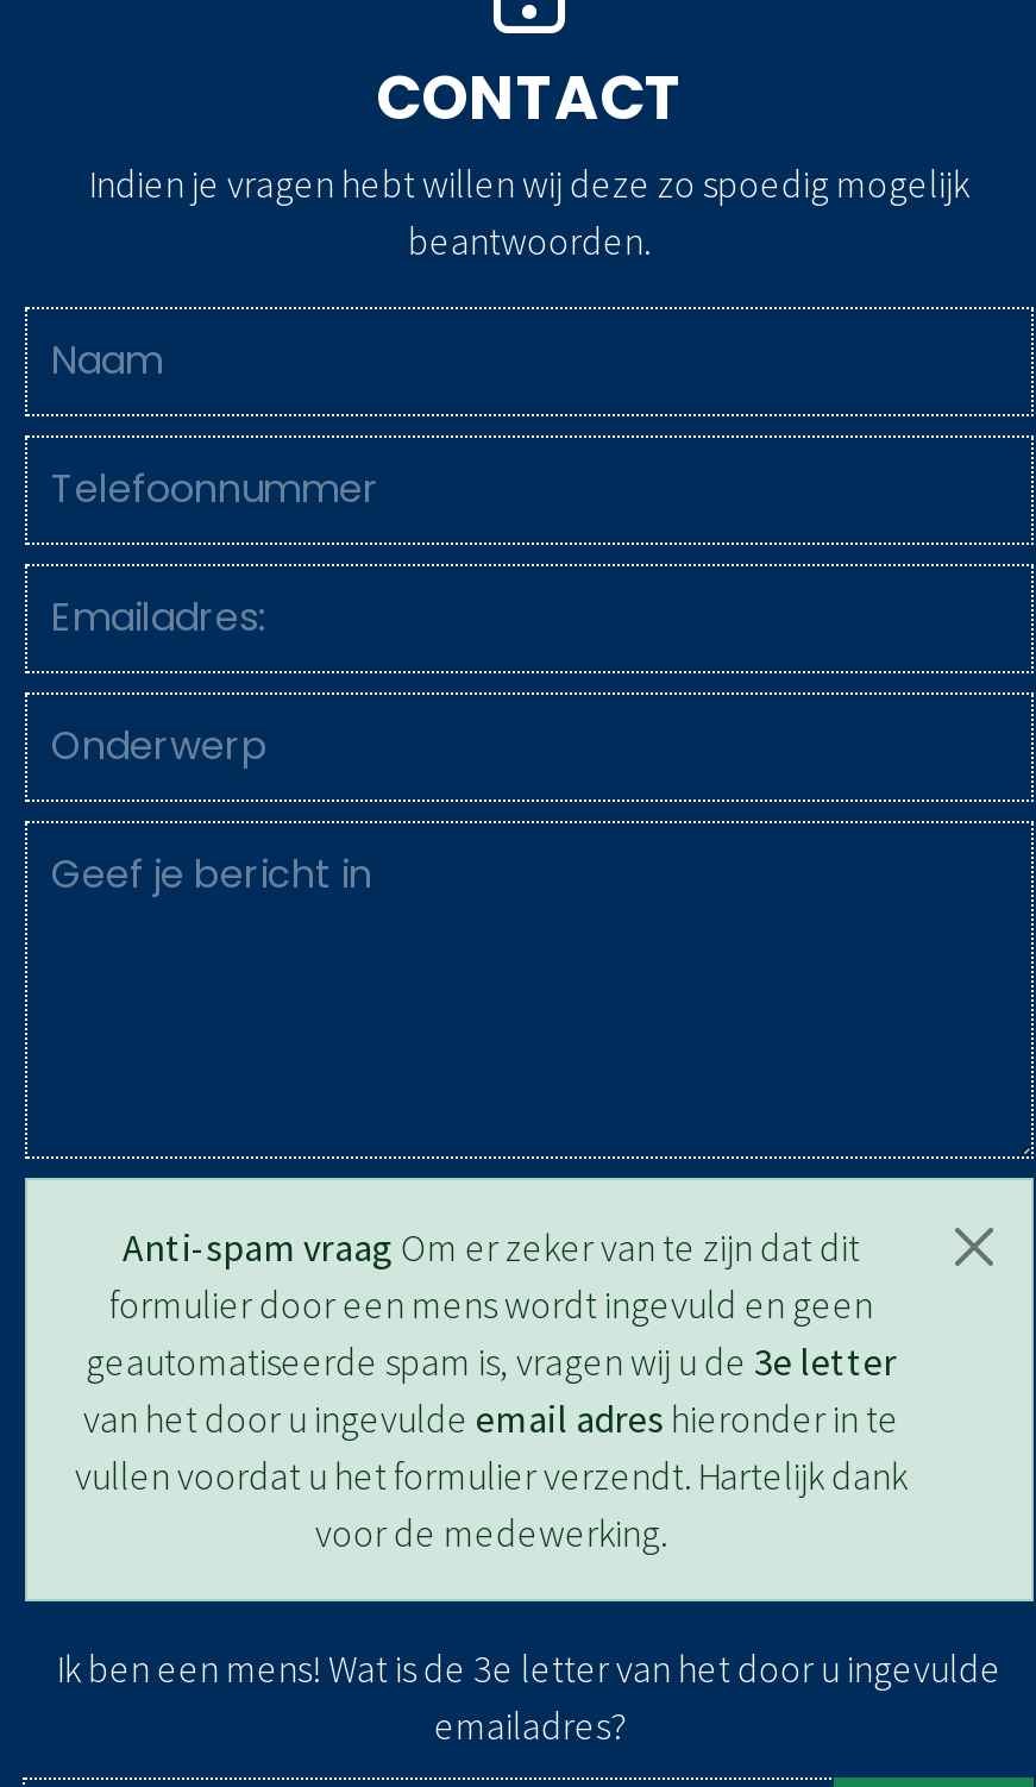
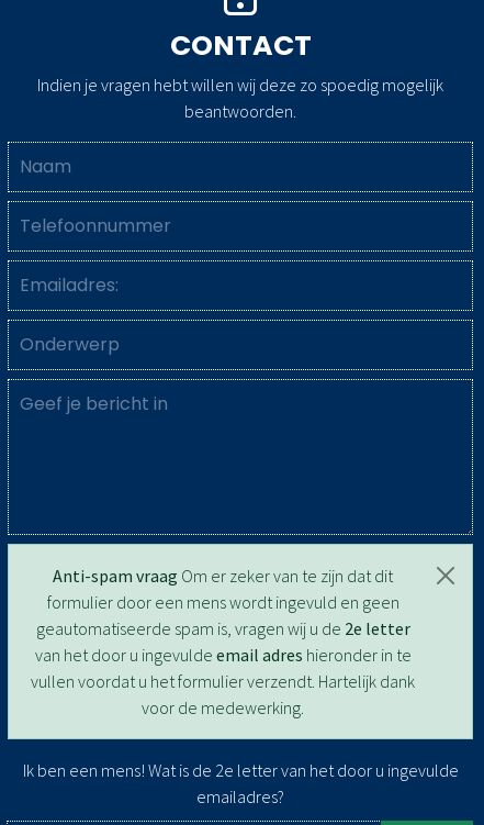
[86,1337,897,1385] geautomatiseerde spam is, vragen wij u de 3e letter -> [36,617,410,639] geautomatiseerde spam is, vragen wij u de 2e letter
[57,1644,1002,1692] Ik ben een mens! Wat is de 3e letter van het door u ingevulde -> [22,759,458,781] Ik ben een mens! Wat is de 2e letter van het door u ingevulde

